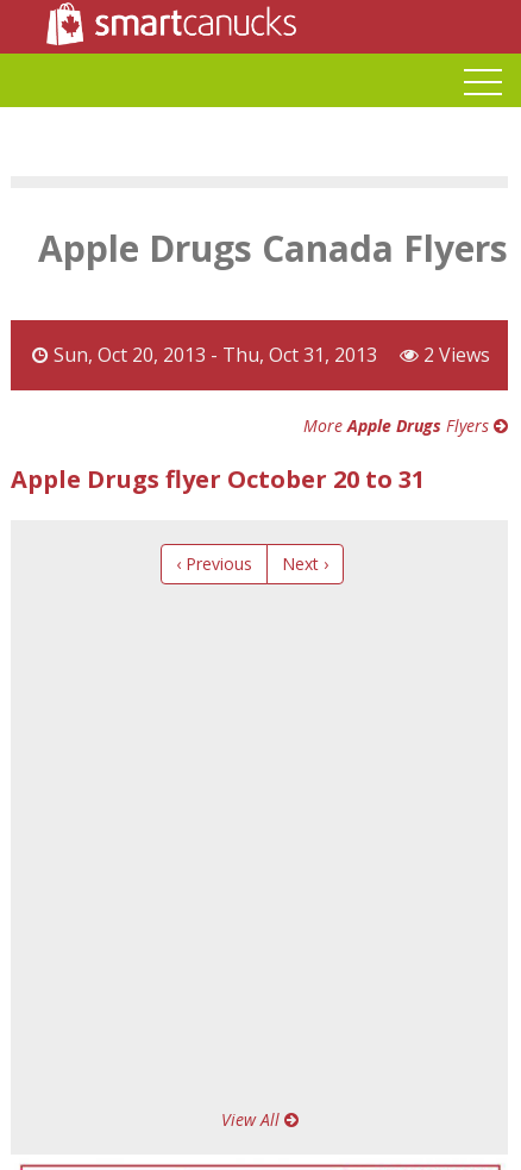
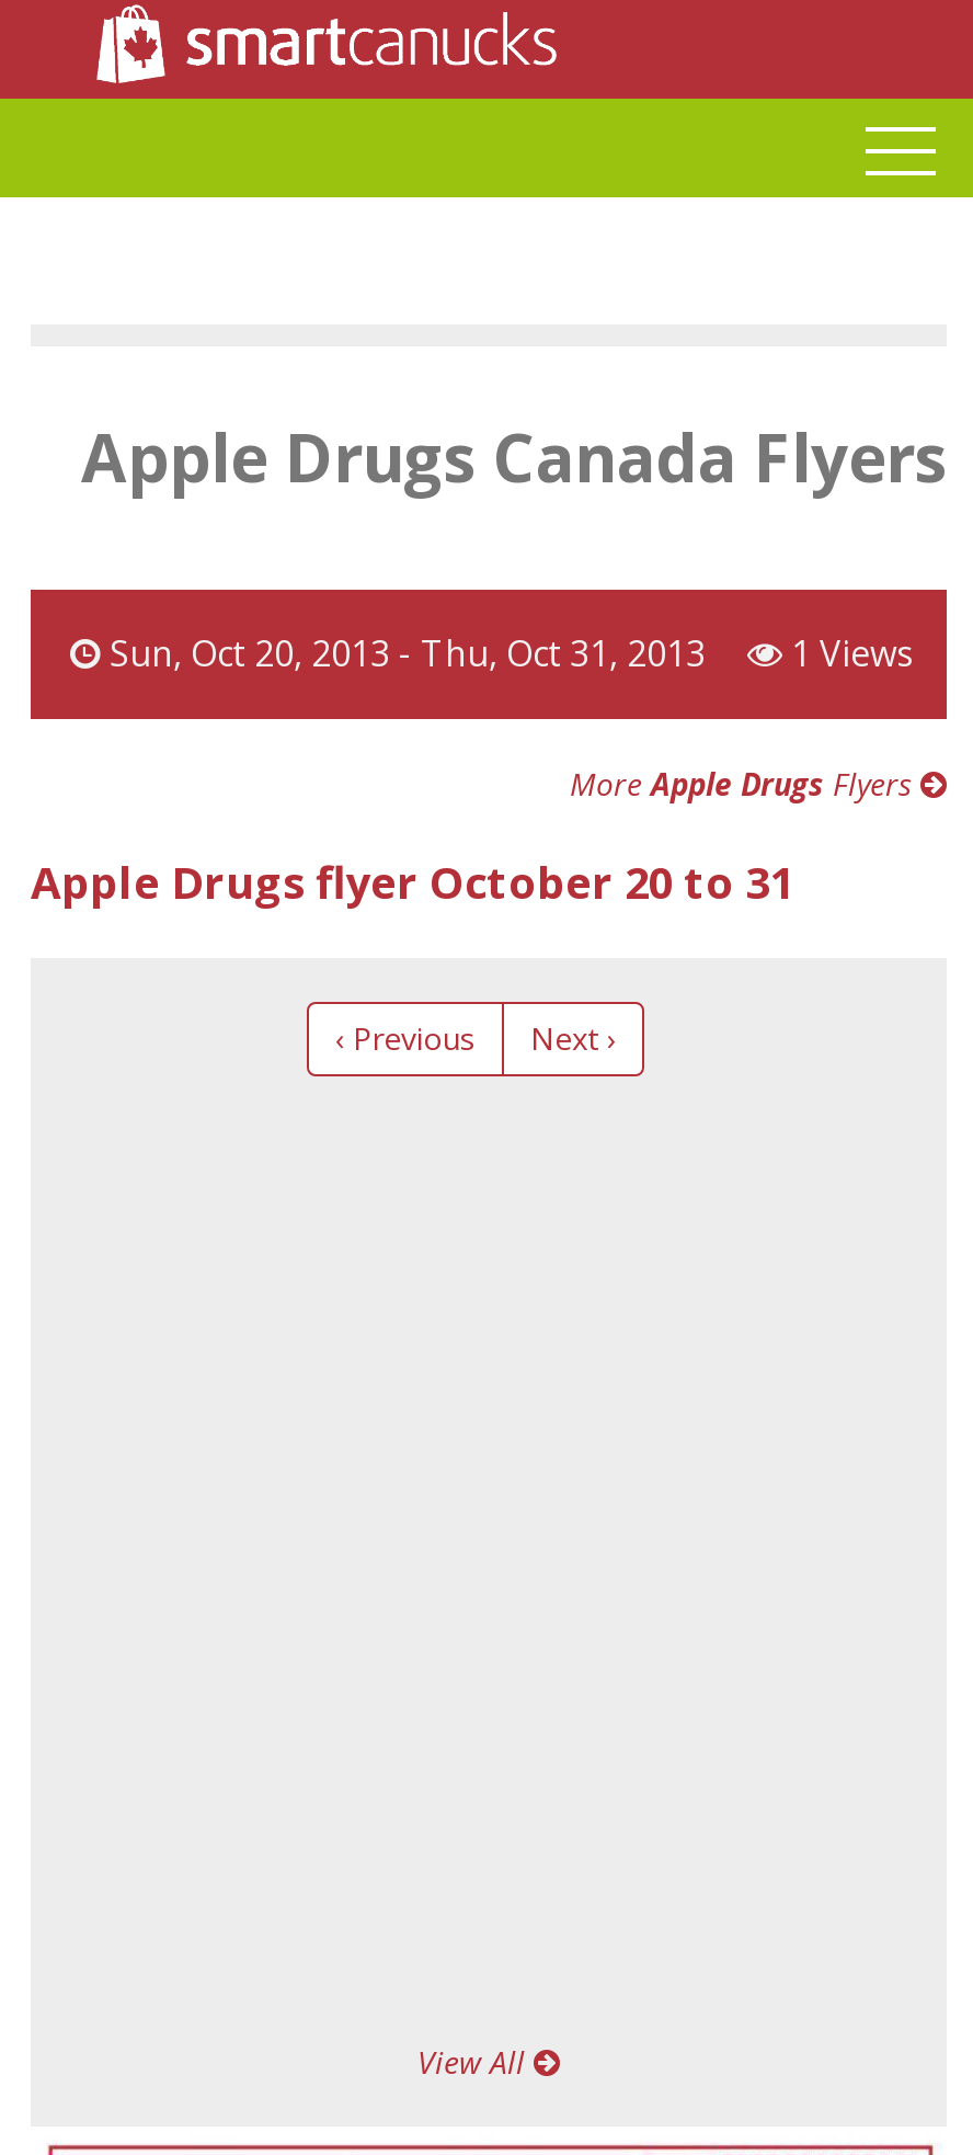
[49,342,490,368] Sun, Oct 20, 2013 - Thu, Oct 31, 2013 2 Views -> [101,629,914,677] Sun, Oct 20, 2013 - Thu, Oct 31, 2013 1 Views

